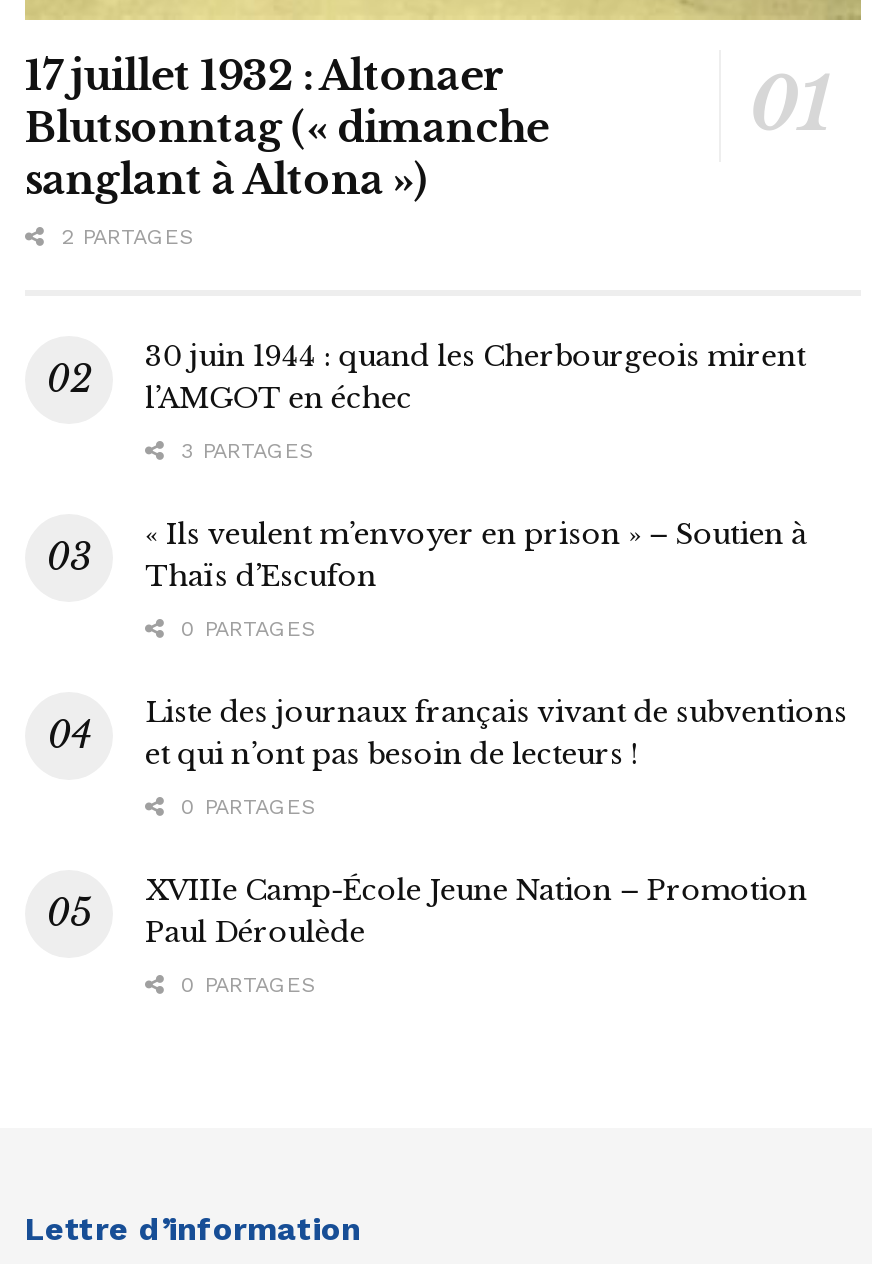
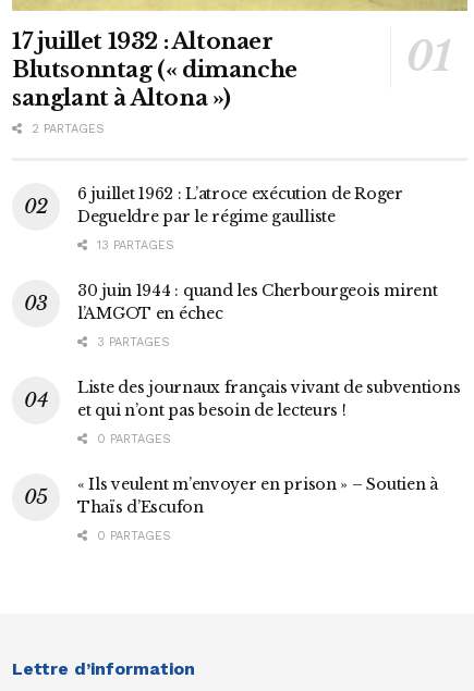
none -> [77,184,403,252] 6 juillet 1962 : L’atroce exécution de Roger | Degueldre par le régime gaulliste | 13 PARTAGES
moved [145,338,806,464] -> [77,281,437,349]: 30 juin 1944 : quand les Cherbourgeois mirent | l’AMGOT en échec | 3 PARTAGES
moved [145,516,807,594] -> [77,474,438,517]: « Ils veulent m’envoyer en prison » – Soutien à | Thaïs d’Escufon
[173,616,317,642] 0 PARTAGES -> none
[145,872,807,950] XVIIIe Camp-École Jeune Nation – Promotion | Paul Déroulède -> none

